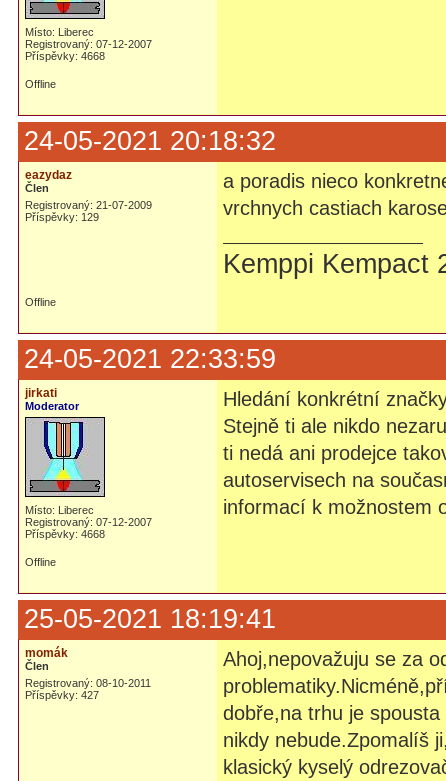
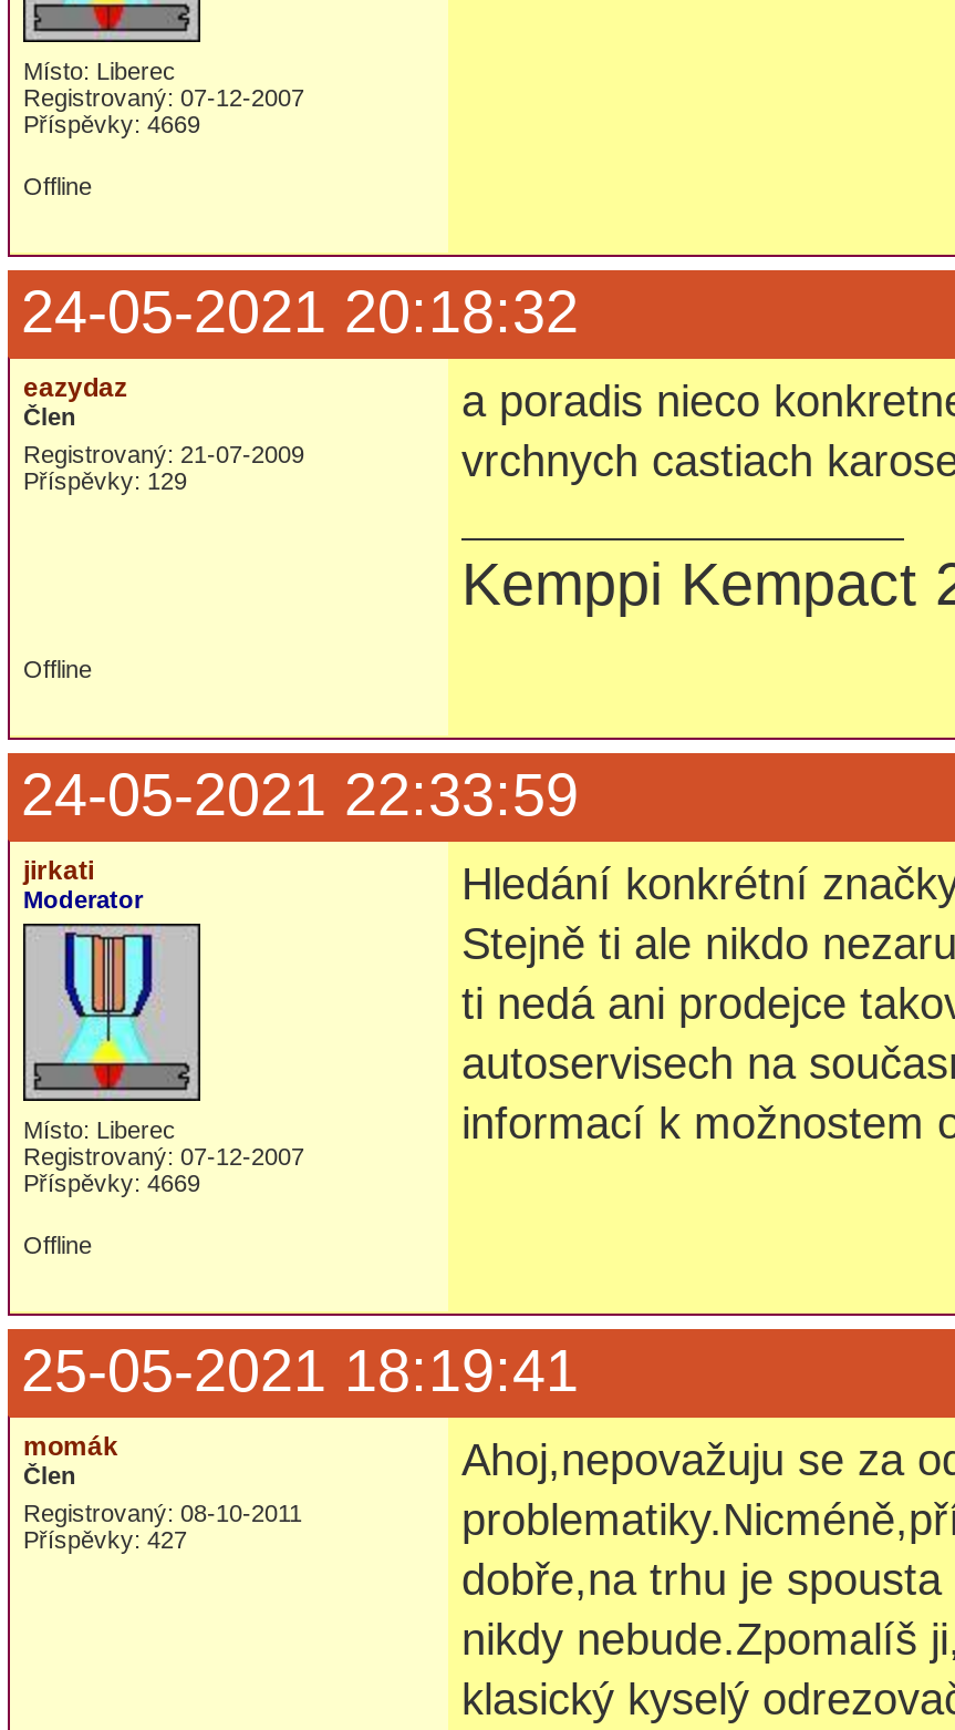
[25,50,105,62] Příspěvky: 4668 -> [23,111,200,137] Příspěvky: 4669
[25,528,105,540] Příspěvky: 4668 -> [23,1170,200,1196] Příspěvky: 4669

